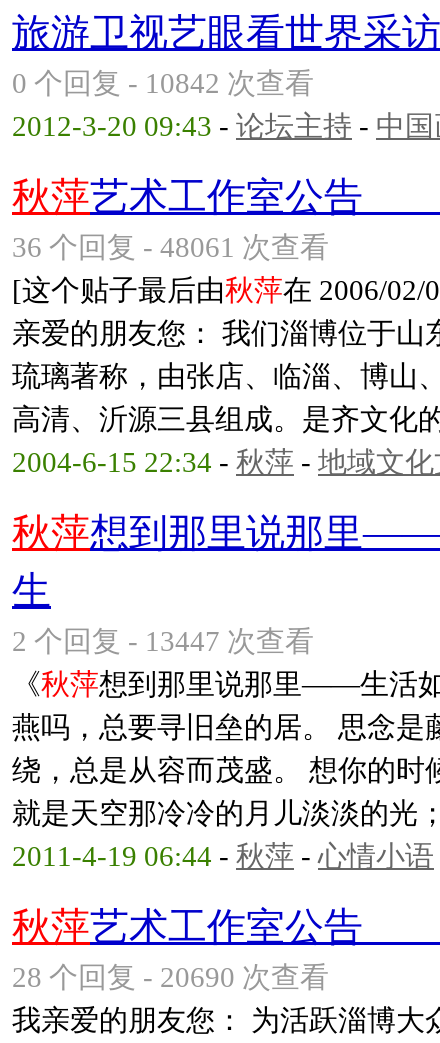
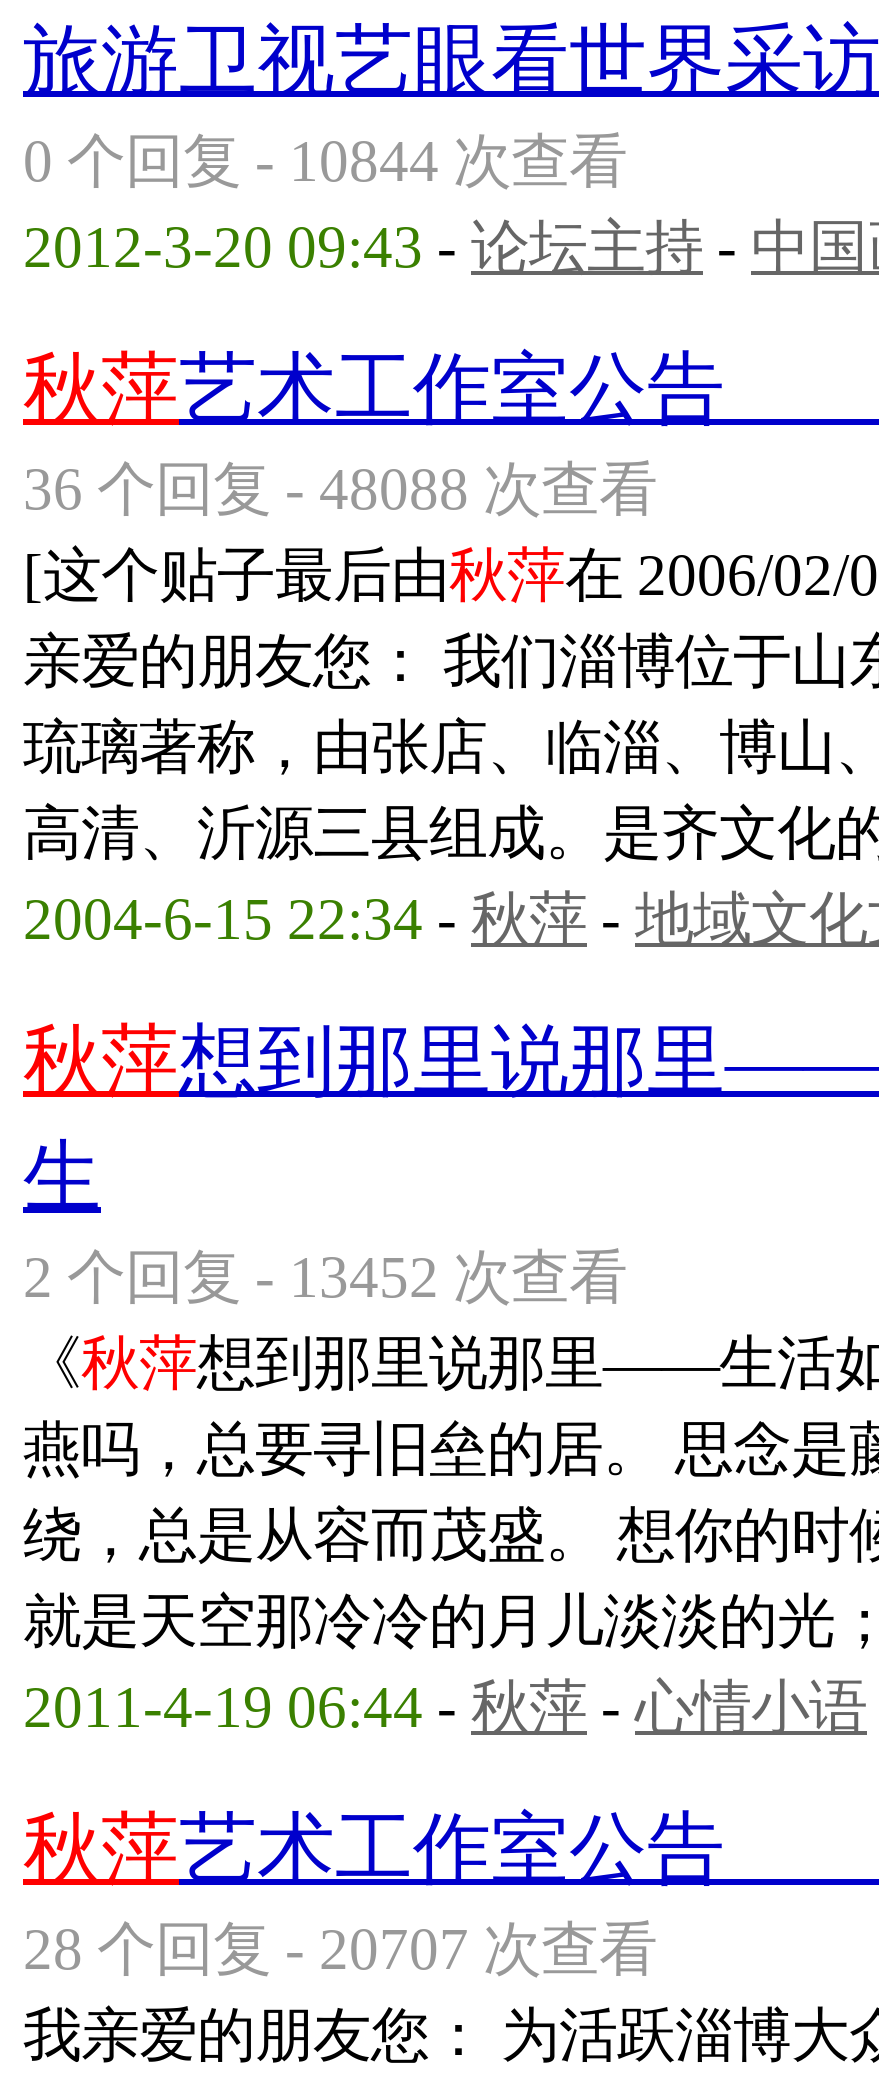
[12,67,314,99] 0 个回复 - 10842 次查看 -> [23,129,627,193] 0 个回复 - 10844 次查看
[12,231,329,263] 36 个回复 - 48061 次查看 -> [23,457,657,521] 36 个回复 - 48088 次查看
[12,625,314,657] 2 个回复 - 13447 次查看 -> [23,1245,627,1309] 2 个回复 - 13452 次查看
[12,961,329,993] 28 个回复 - 20690 次查看 -> [23,1917,657,1981] 28 个回复 - 20707 次查看

